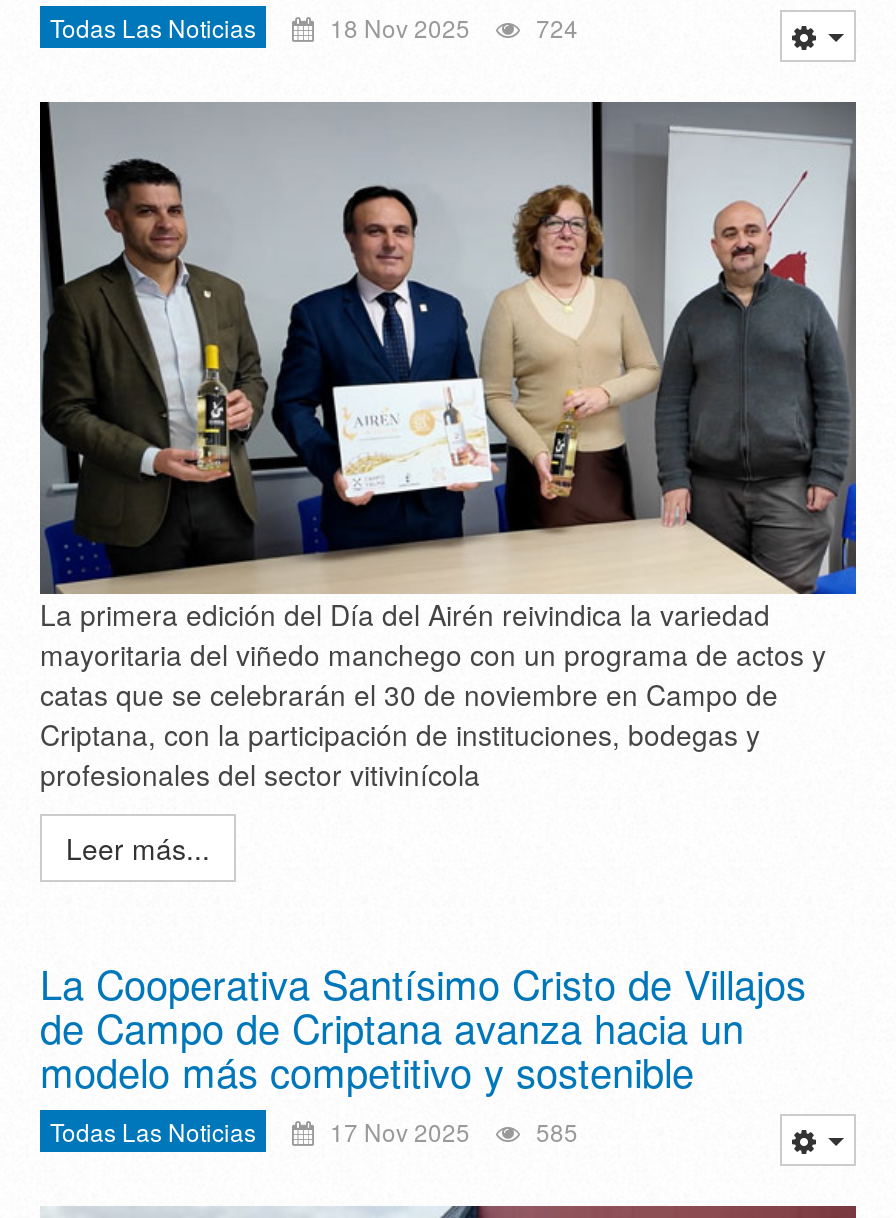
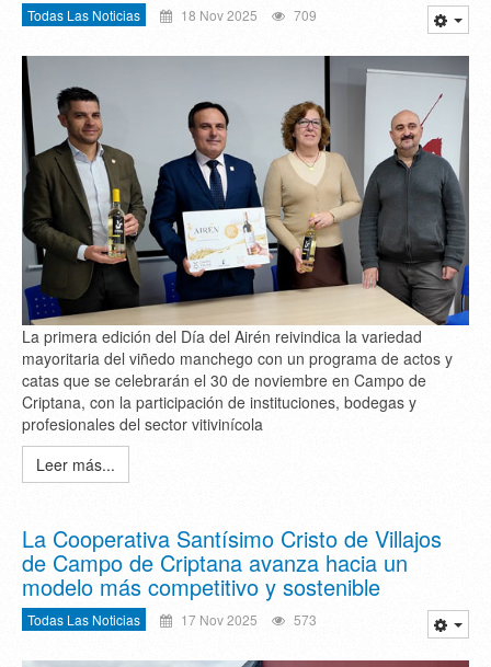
[50,9,578,43] Todas Las Noticias 18 Nov 2025 724 -> [27,5,317,24] Todas Las Noticias 18 Nov 2025 709
[50,1114,578,1148] Todas Las Noticias 17 Nov 2025 585 -> [27,610,317,629] Todas Las Noticias 17 Nov 2025 573

